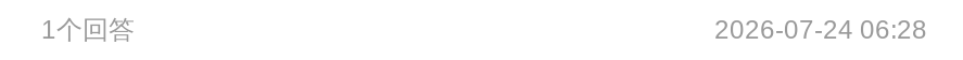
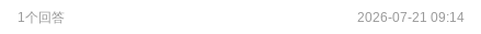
[714,15,927,45] 2026-07-24 06:28 -> [357,10,465,25] 2026-07-21 09:14

